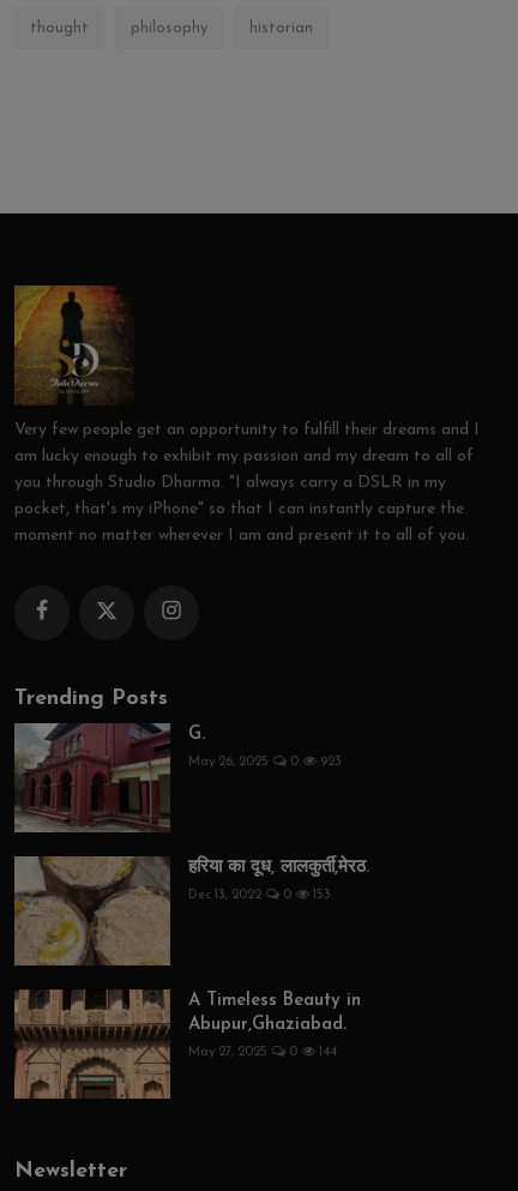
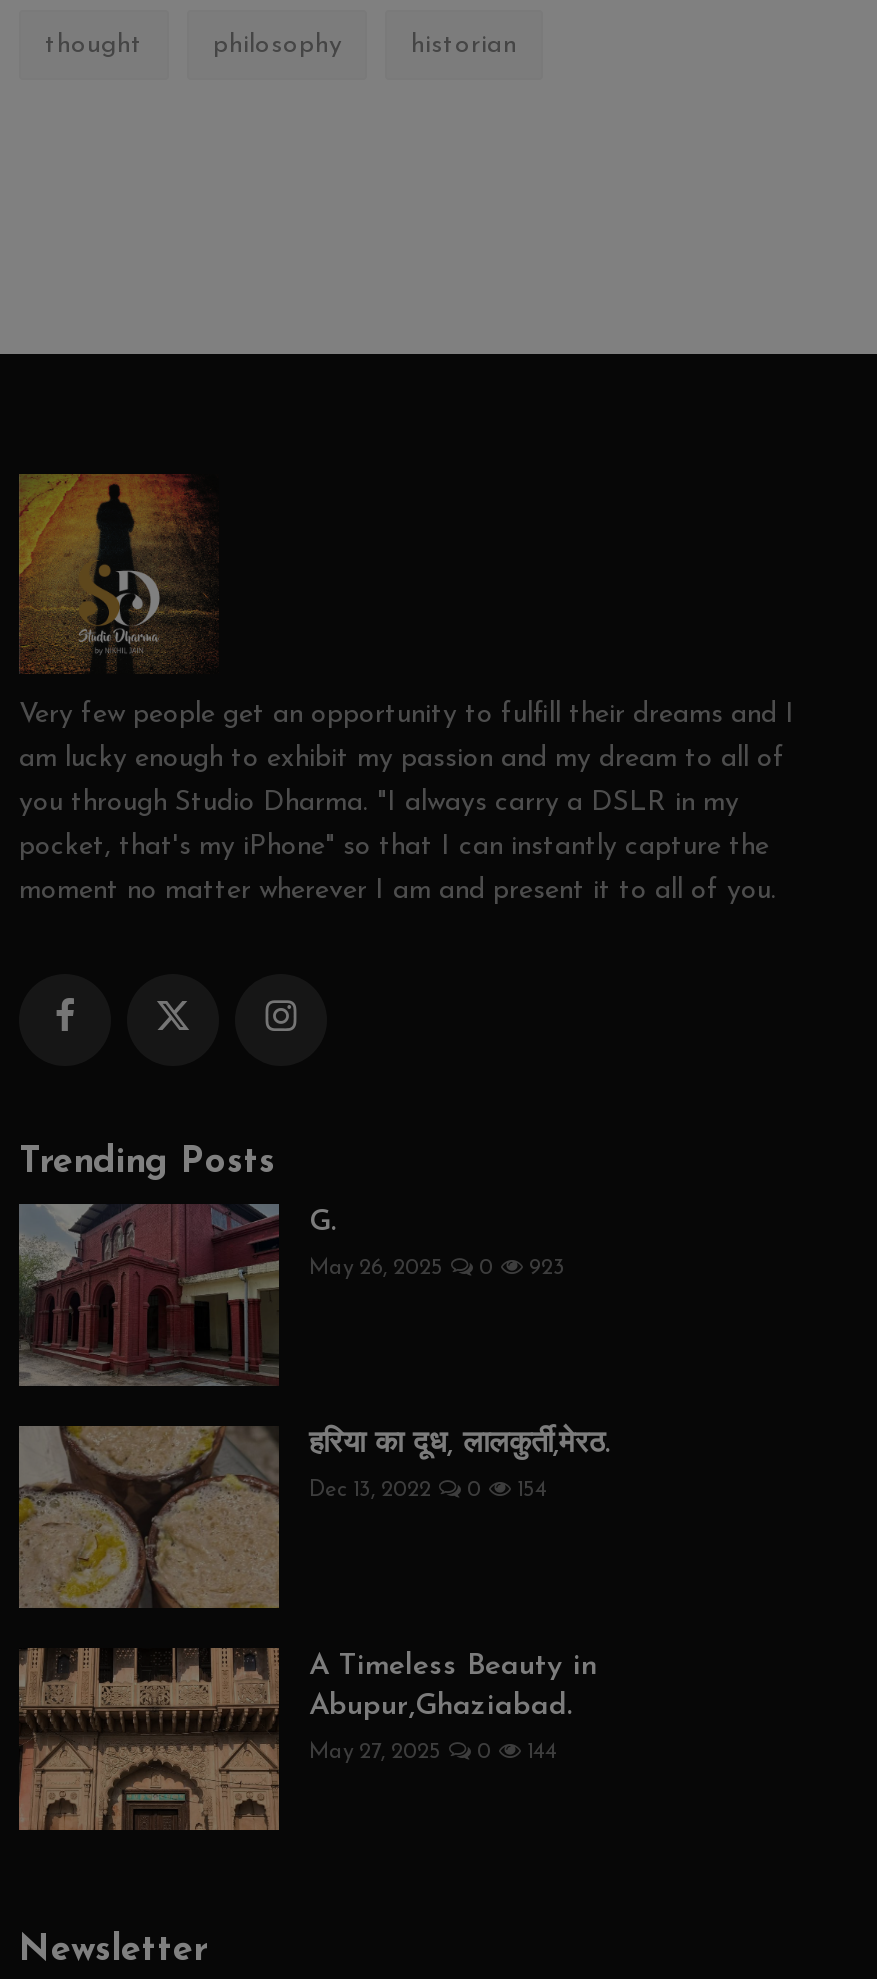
[188,888,331,901] Dec 13, 2022 0 153 -> [309,1479,547,1501] Dec 13, 2022 0 154

